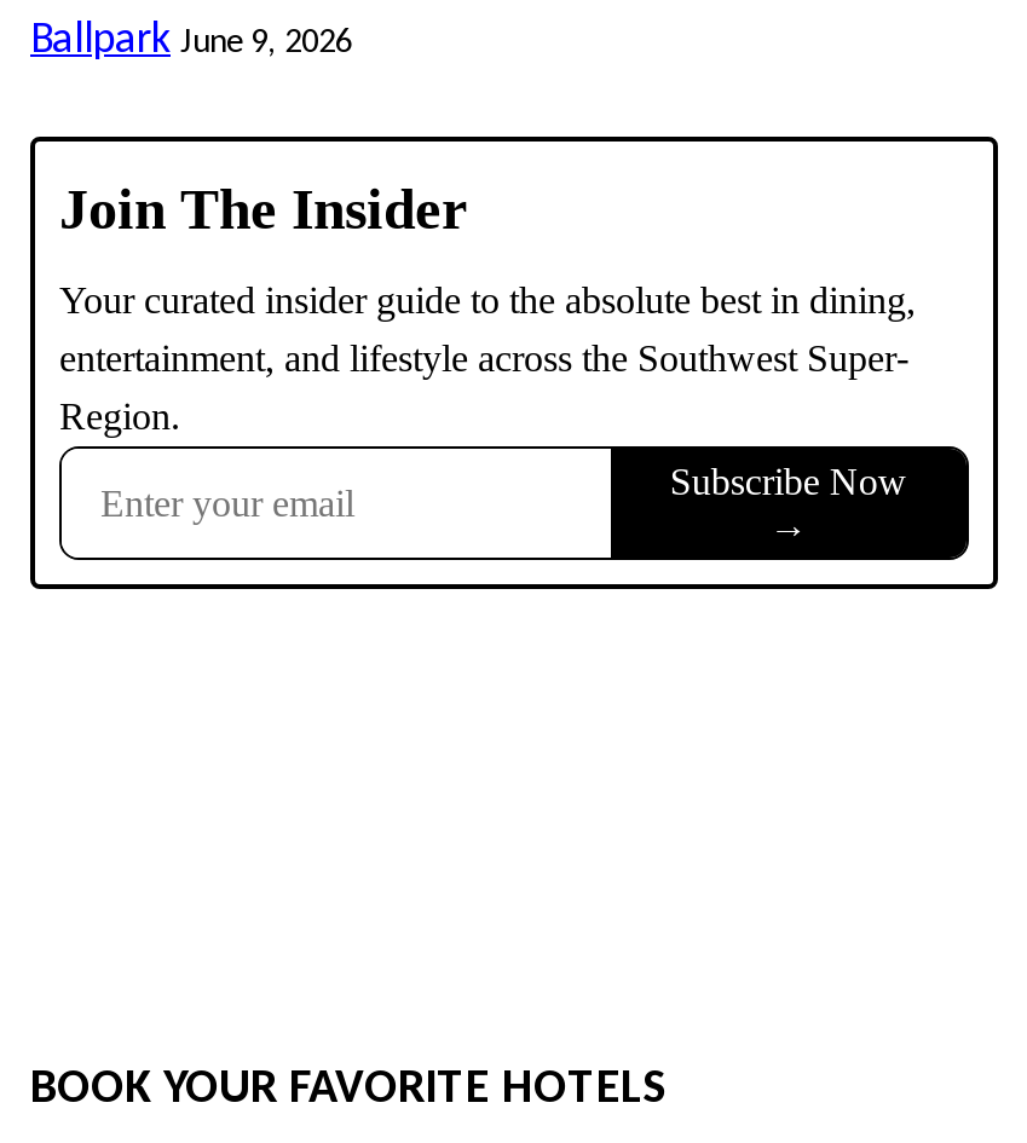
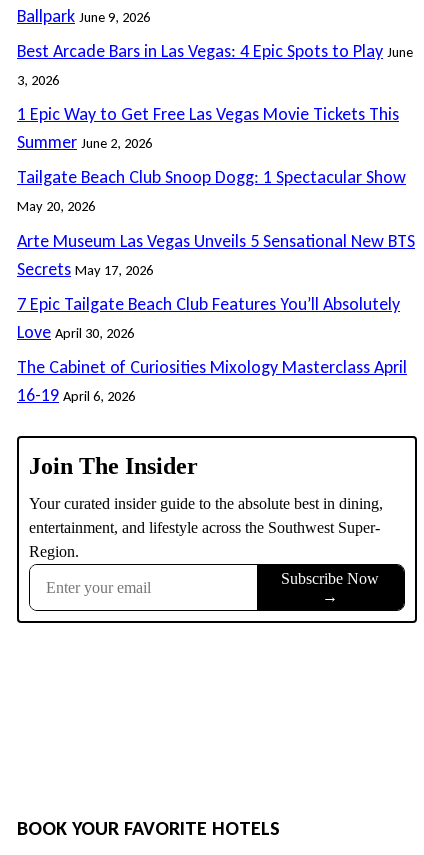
none -> [17,40,415,406] Best Arcade Bars in Las Vegas: 4 Epic Spots to Play June | 3, 2026 | 1 Epic Way to Get Free Las Vegas Movie Tickets This | Summer June 2, 2026 | Tailgate Beach Club Snoop Dogg: 1 Spectacular Show | May 20, 2026 | Arte Museum Las Vegas Unveils 5 Sensational New BTS | Secrets May 17, 2026 | 7 Epic Tailgate Beach Club Features You’ll Absolutely | Love April 30, 2026 | The Cabinet of Curiosities Mixology Masterclass April | 16-19 April 6, 2026

